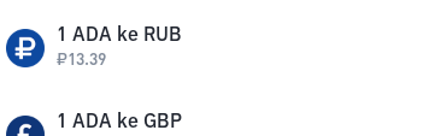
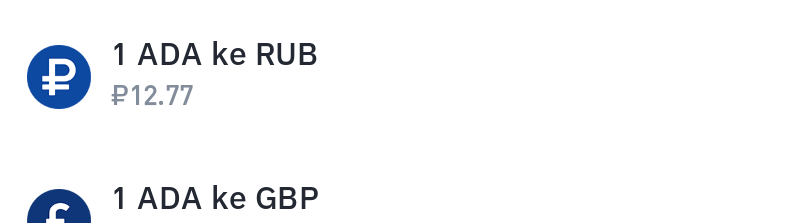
[57,52,106,69] ₽13.39 -> [111,83,193,111] ₽12.77

